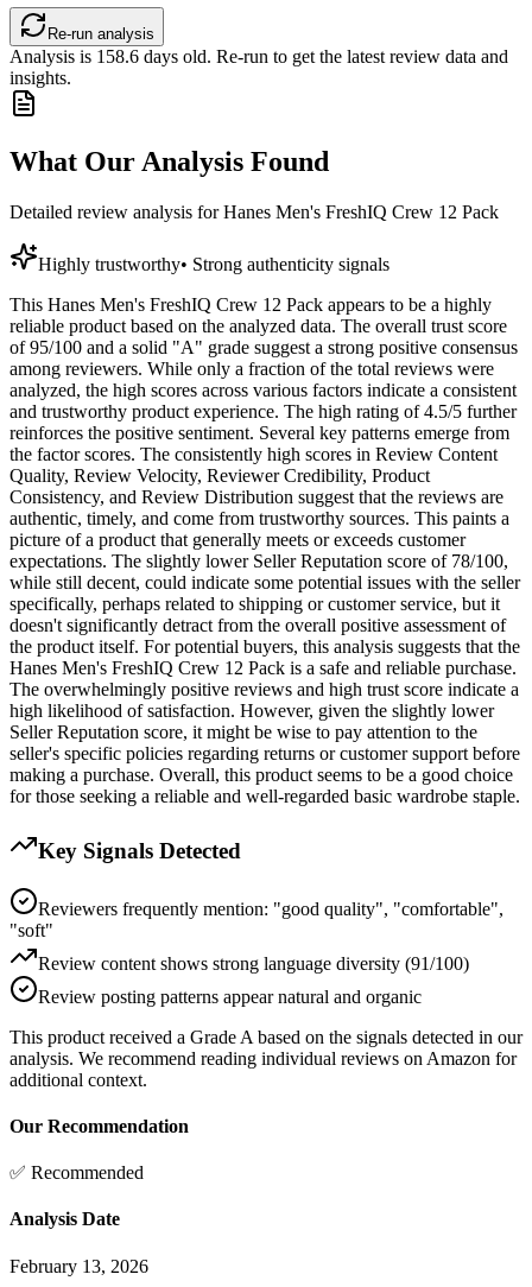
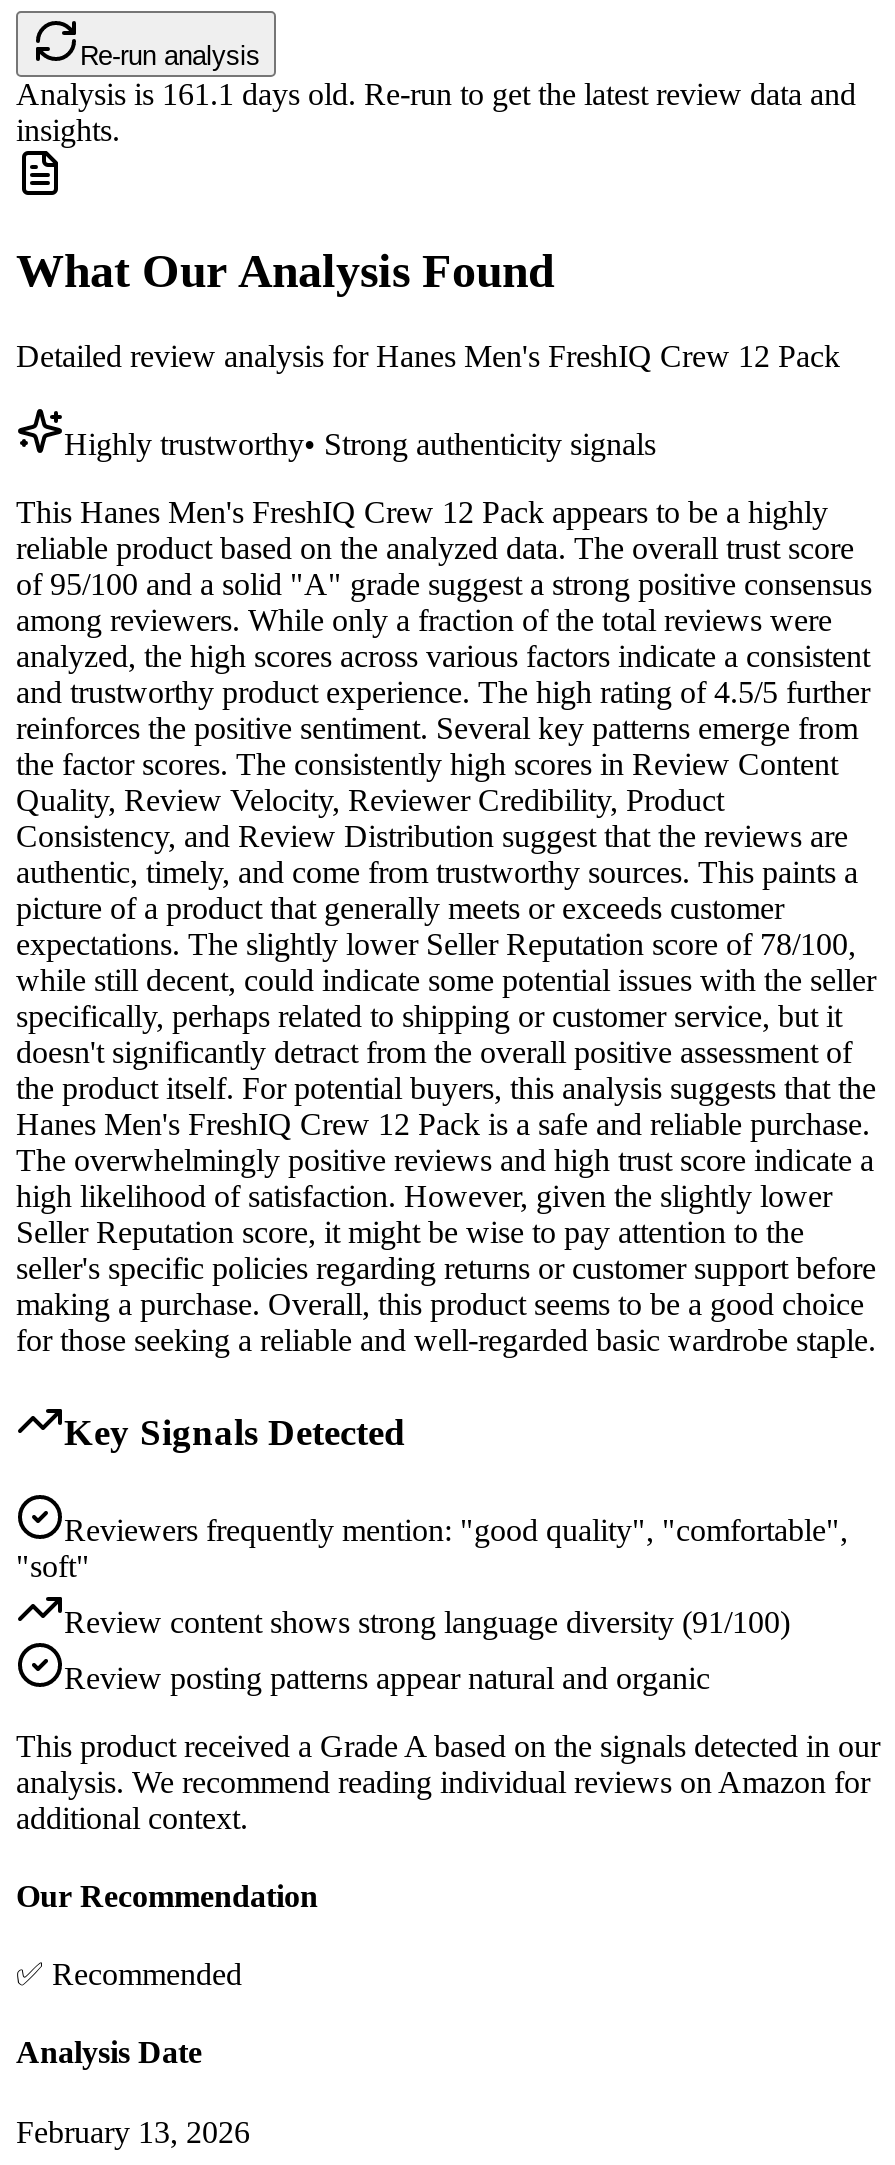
[9,47,508,67] Analysis is158.6days old. Re-run to get the latest review data and -> [16,78,856,112] Analysis is161.1days old. Re-run to get the latest review data and

